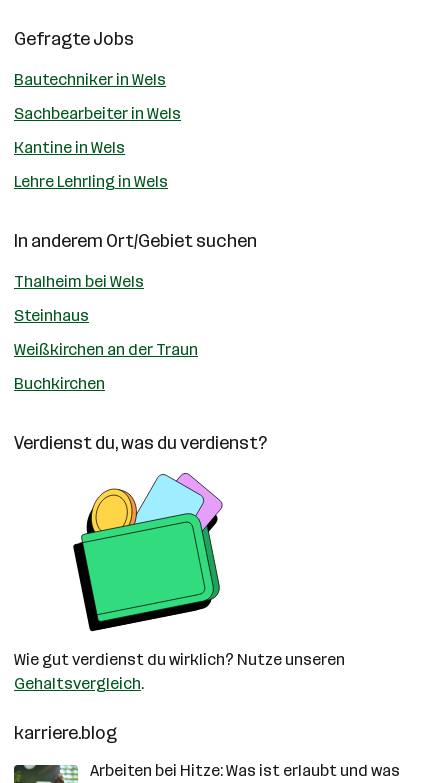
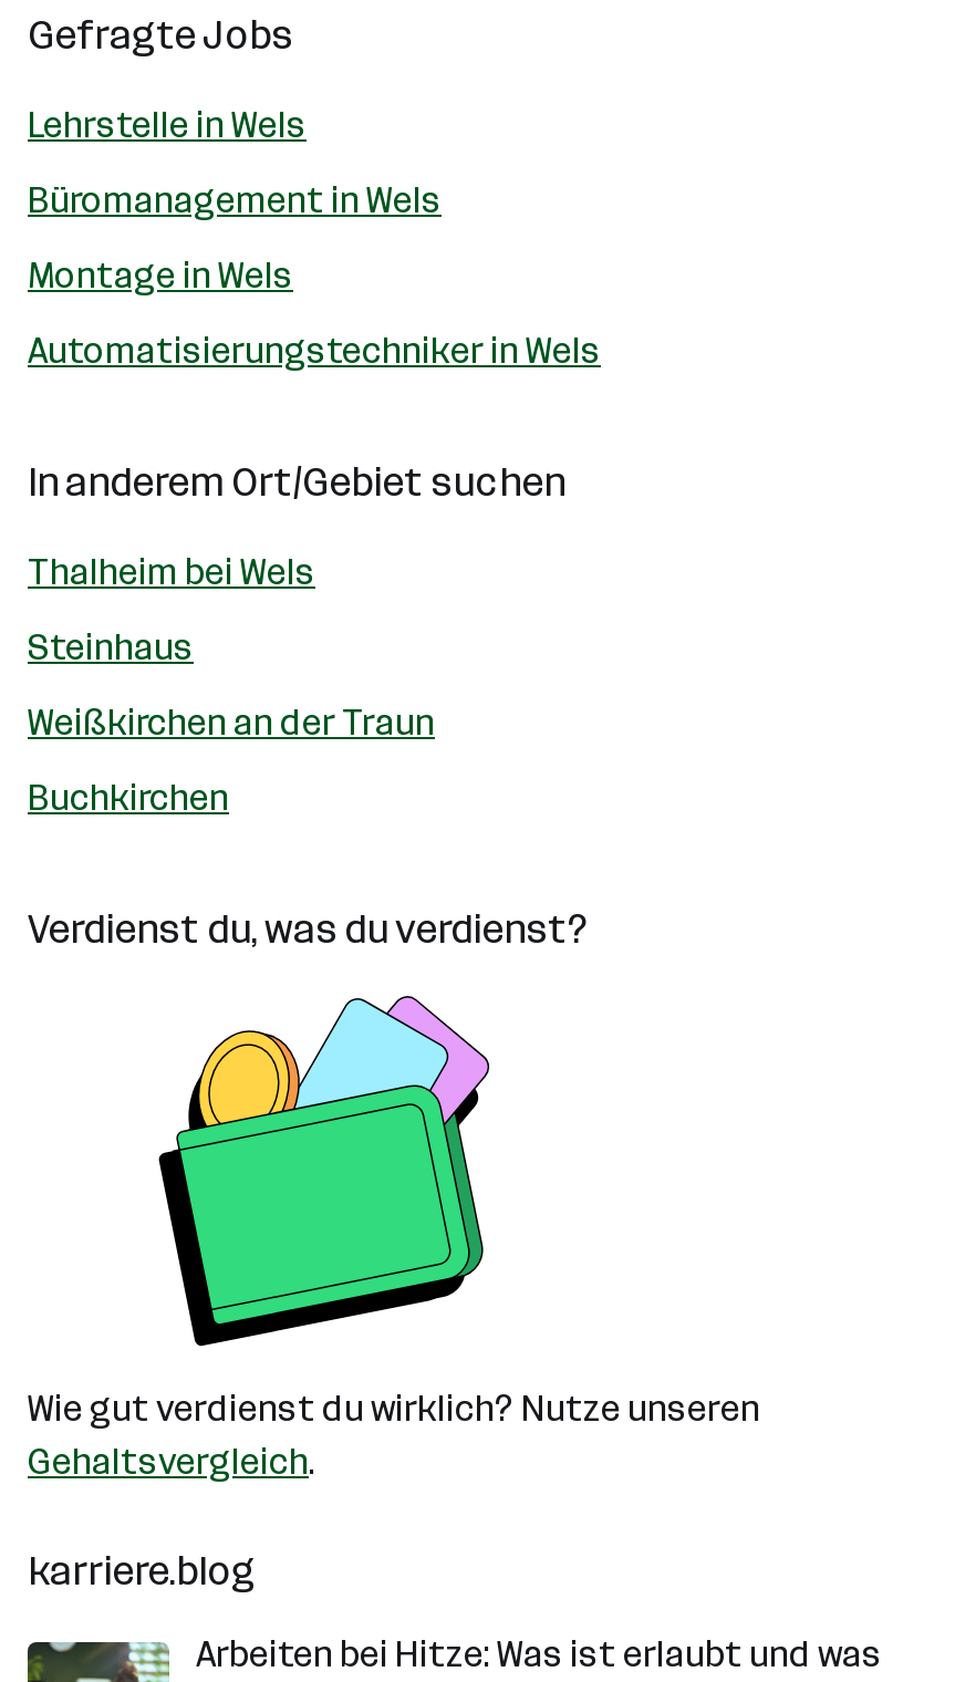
[14,70,166,89] Bautechniker in Wels -> [28,104,307,146] Lehrstelle in Wels
[14,104,181,123] Sachbearbeiter in Wels -> [28,179,442,221] Büromanagement in Wels
[14,138,125,157] Kantine in Wels -> [28,255,293,297] Montage in Wels
[14,172,168,191] Lehre Lehrling in Wels -> [28,330,601,372] Automatisierungstechniker in Wels

